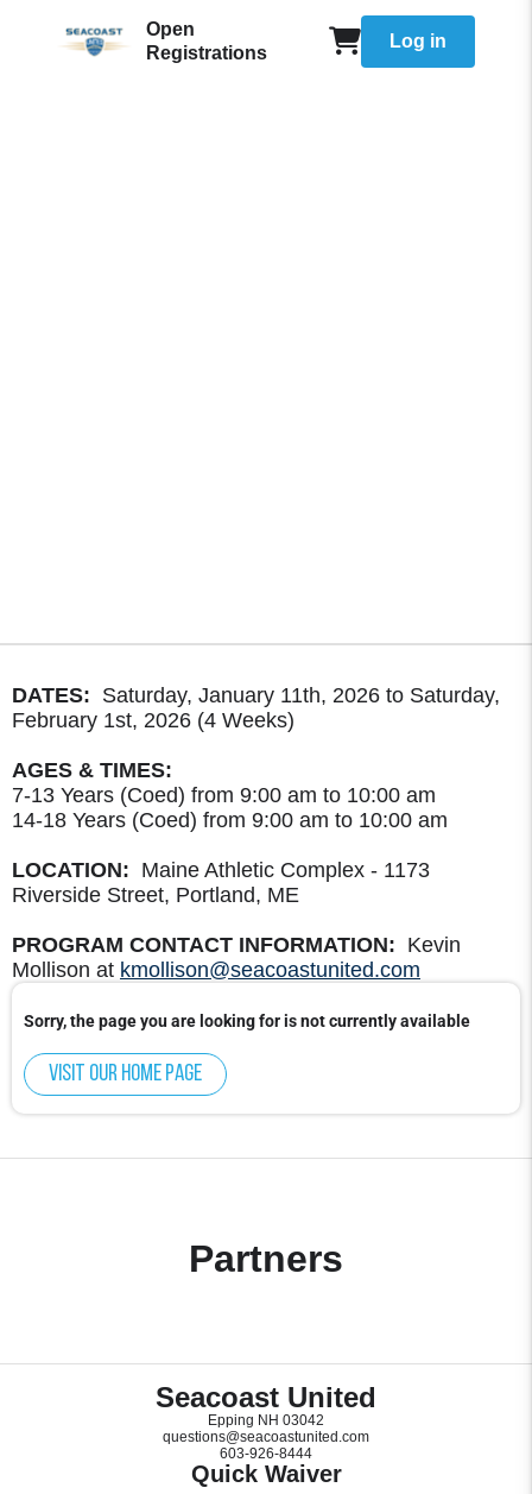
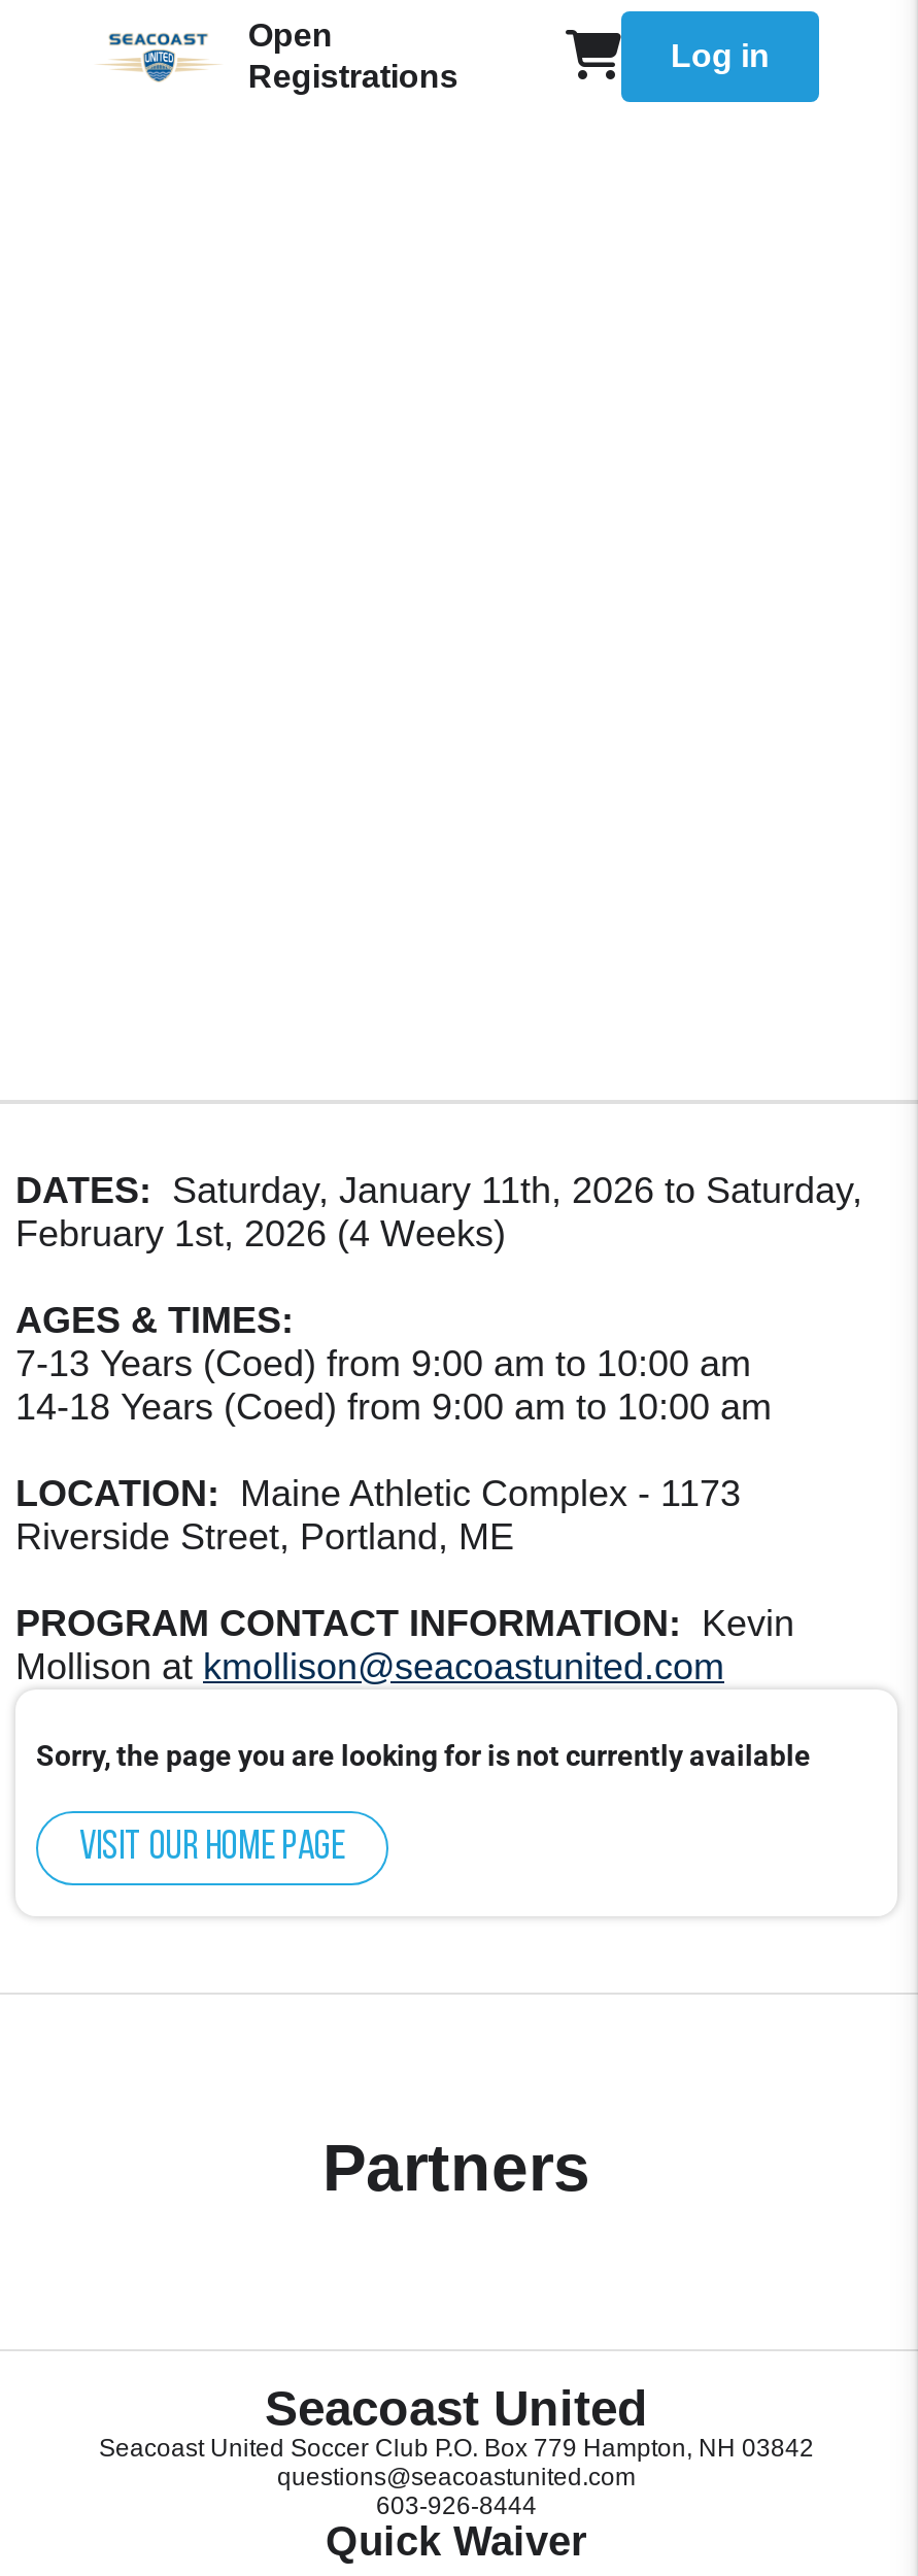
[208,1412,324,1429] Epping NH 03042 -> [99,2434,814,2463] Seacoast United Soccer Club P.O. Box 779 Hampton, NH 03842

